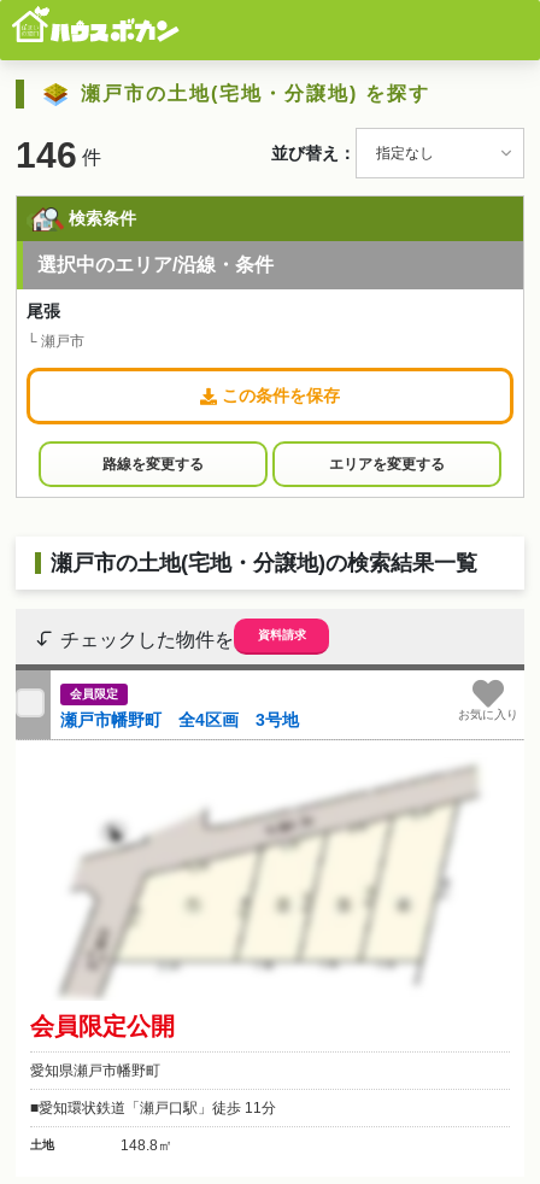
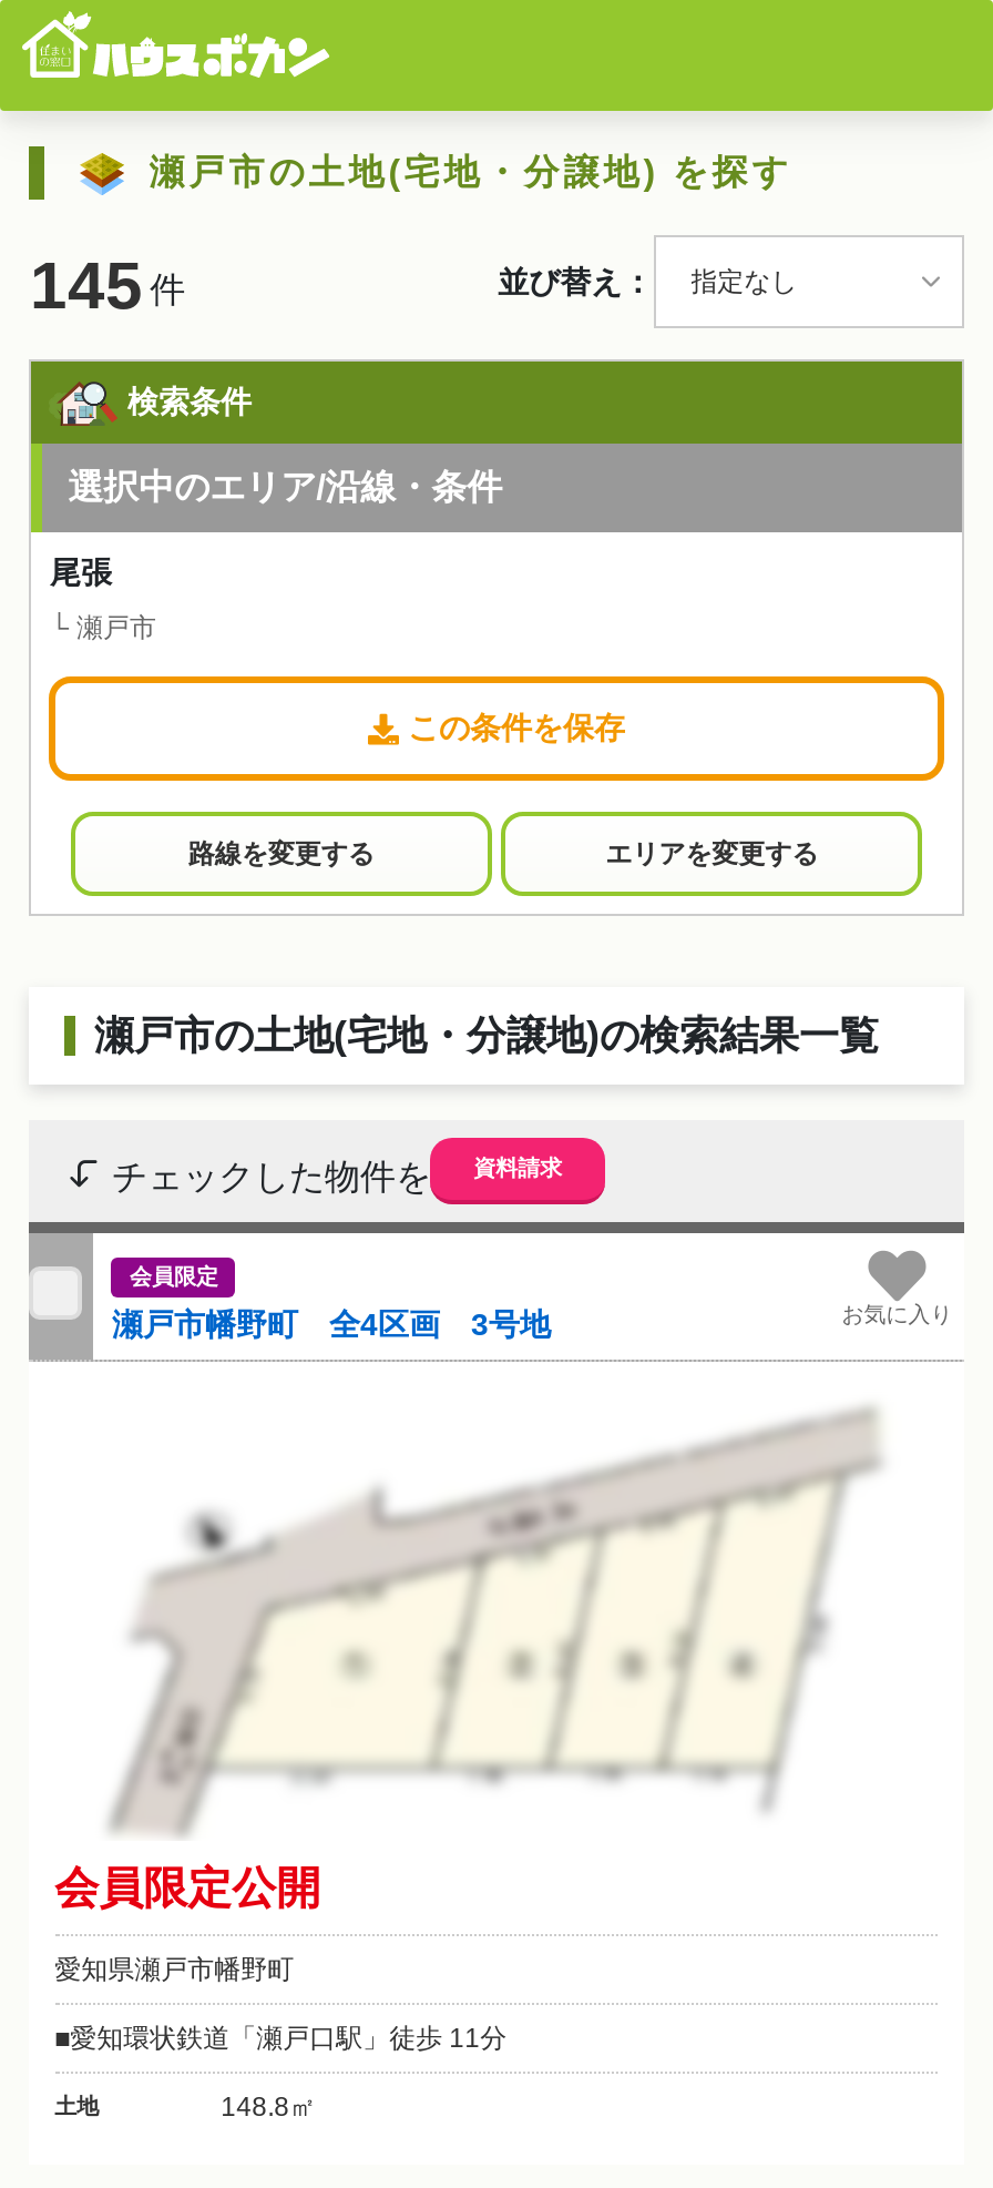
[16,135,101,175] 146 件 -> [30,248,185,322] 145 件

